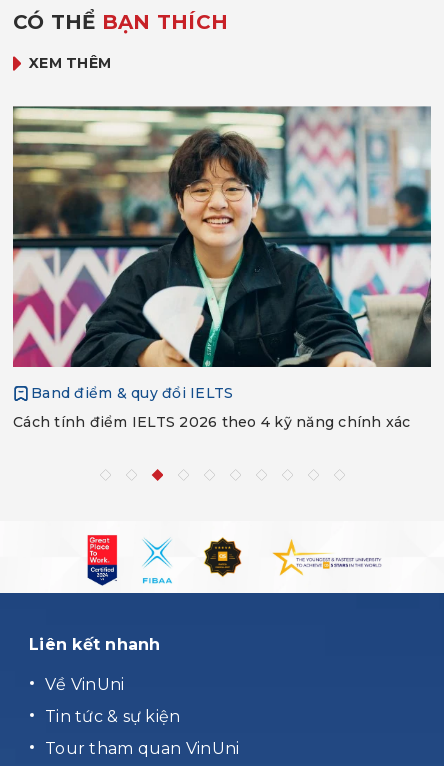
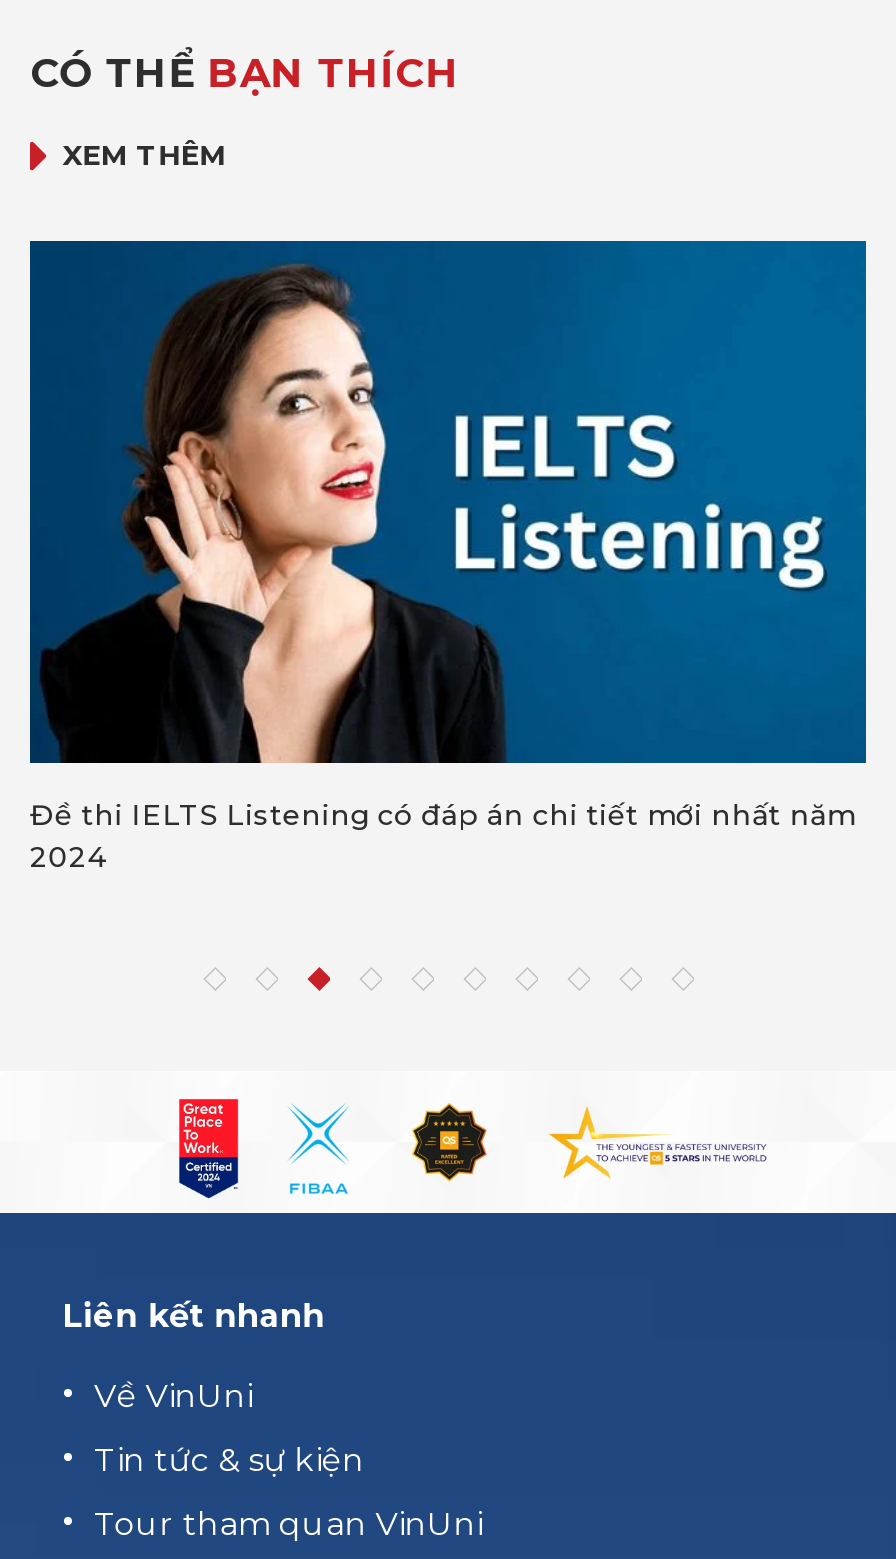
[12,106,432,431] [image] | Band điểm & quy đổi IELTS | Cách tính điểm IELTS 2026 theo 4 kỹ năng chính xác -> [28,239,868,875] [image] | Đề thi IELTS Listening có đáp án chi tiết mới nhất năm | 2024

